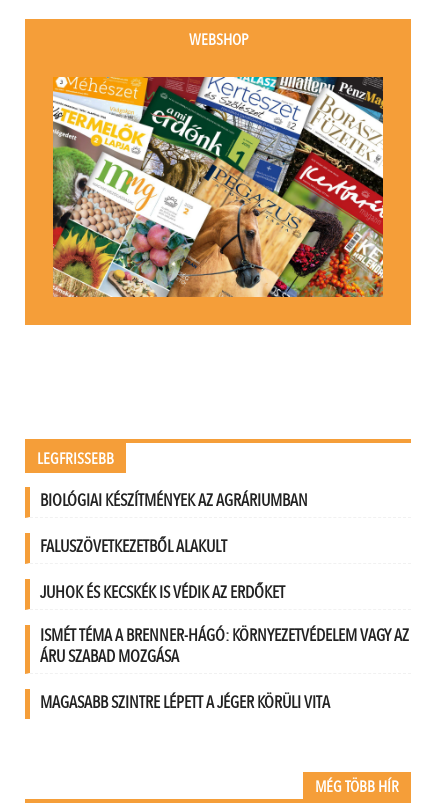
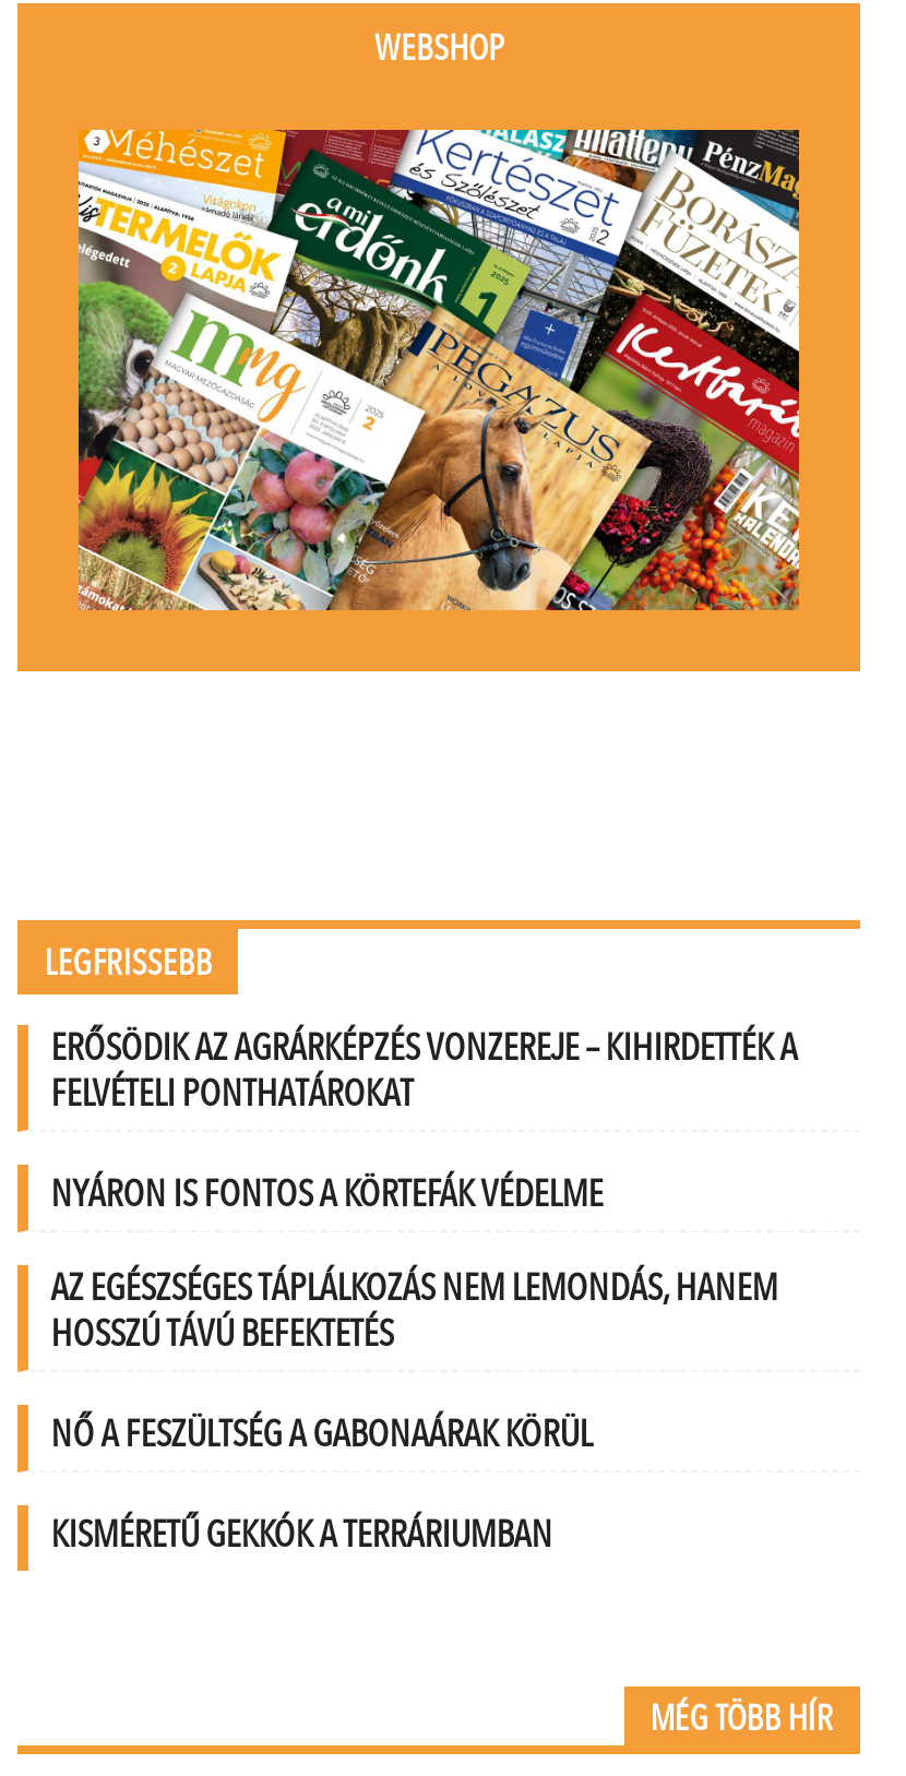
[40,489,308,512] BIOLÓGIAI KÉSZÍTMÉNYEK AZ AGRÁRIUMBAN -> [51,1023,797,1119] ERŐSÖDIK AZ AGRÁRKÉPZÉS VONZEREJE – KIHIRDETTÉK A | FELVÉTELI PONTHATÁROKAT
[40,535,227,558] FALUSZÖVETKEZETBŐL ALAKULT -> [51,1169,603,1220] NYÁRON IS FONTOS A KÖRTEFÁK VÉDELME
[40,581,285,604] JUHOK ÉS KECSKÉK IS VÉDIK AZ ERDŐKET -> [51,1263,778,1359] AZ EGÉSZSÉGES TÁPLÁLKOZÁS NEM LEMONDÁS, HANEM | HOSSZÚ TÁVÚ BEFEKTETÉS
[40,624,409,668] ISMÉT TÉMA A BRENNER-HÁGÓ: KÖRNYEZETVÉDELEM VAGY AZ | ÁRU SZABAD MOZGÁSA -> [51,1409,592,1460] NŐ A FESZÜLTSÉG A GABONAÁRAK KÖRÜL
[40,691,330,714] MAGASABB SZINTRE LÉPETT A JÉGER KÖRÜLI VITA -> [51,1510,553,1560] KISMÉRETŰ GEKKÓK A TERRÁRIUMBAN

